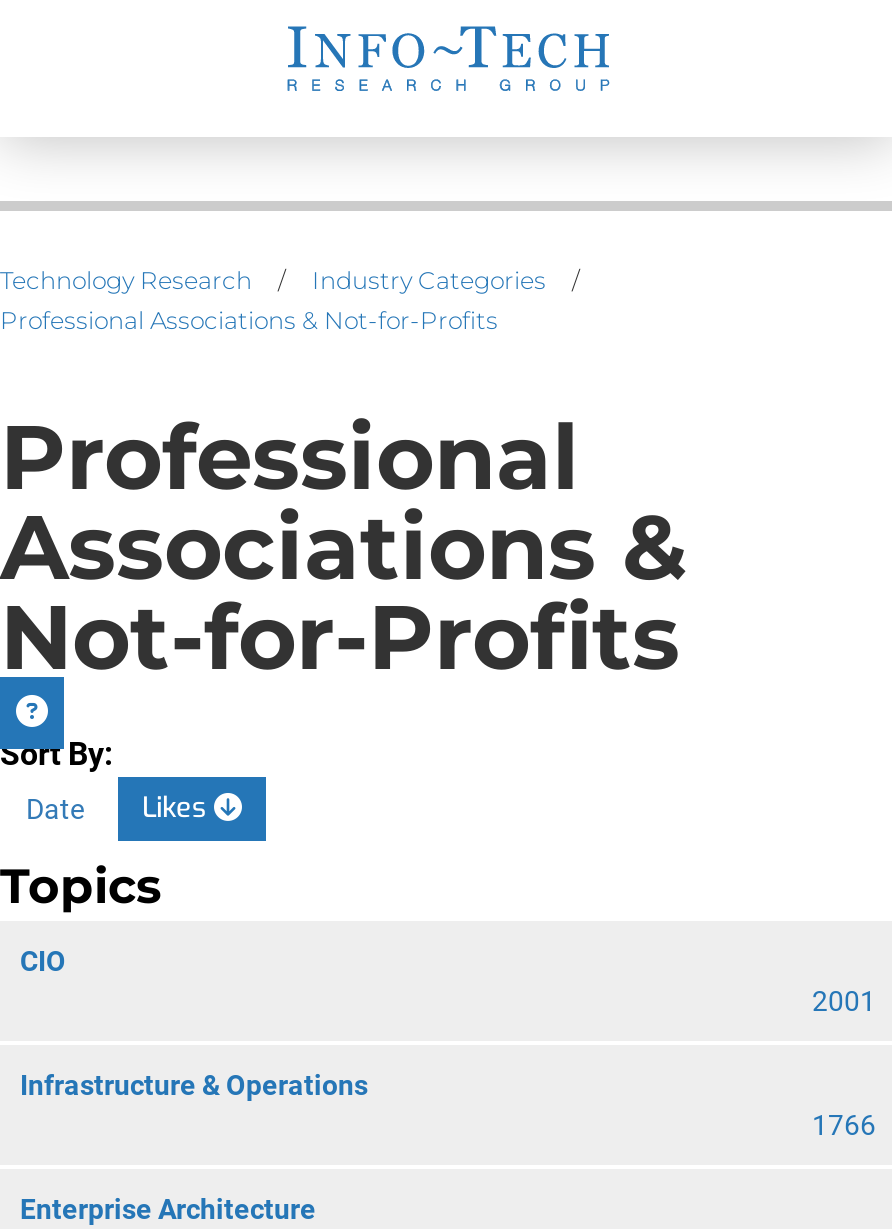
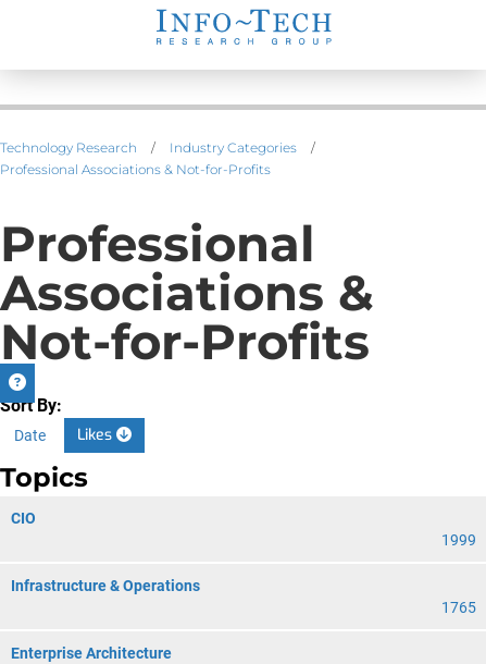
[812,985,876,1017] 2001 -> [441,531,476,549] 1999
[812,1109,876,1141] 1766 -> [441,599,476,616] 1765

